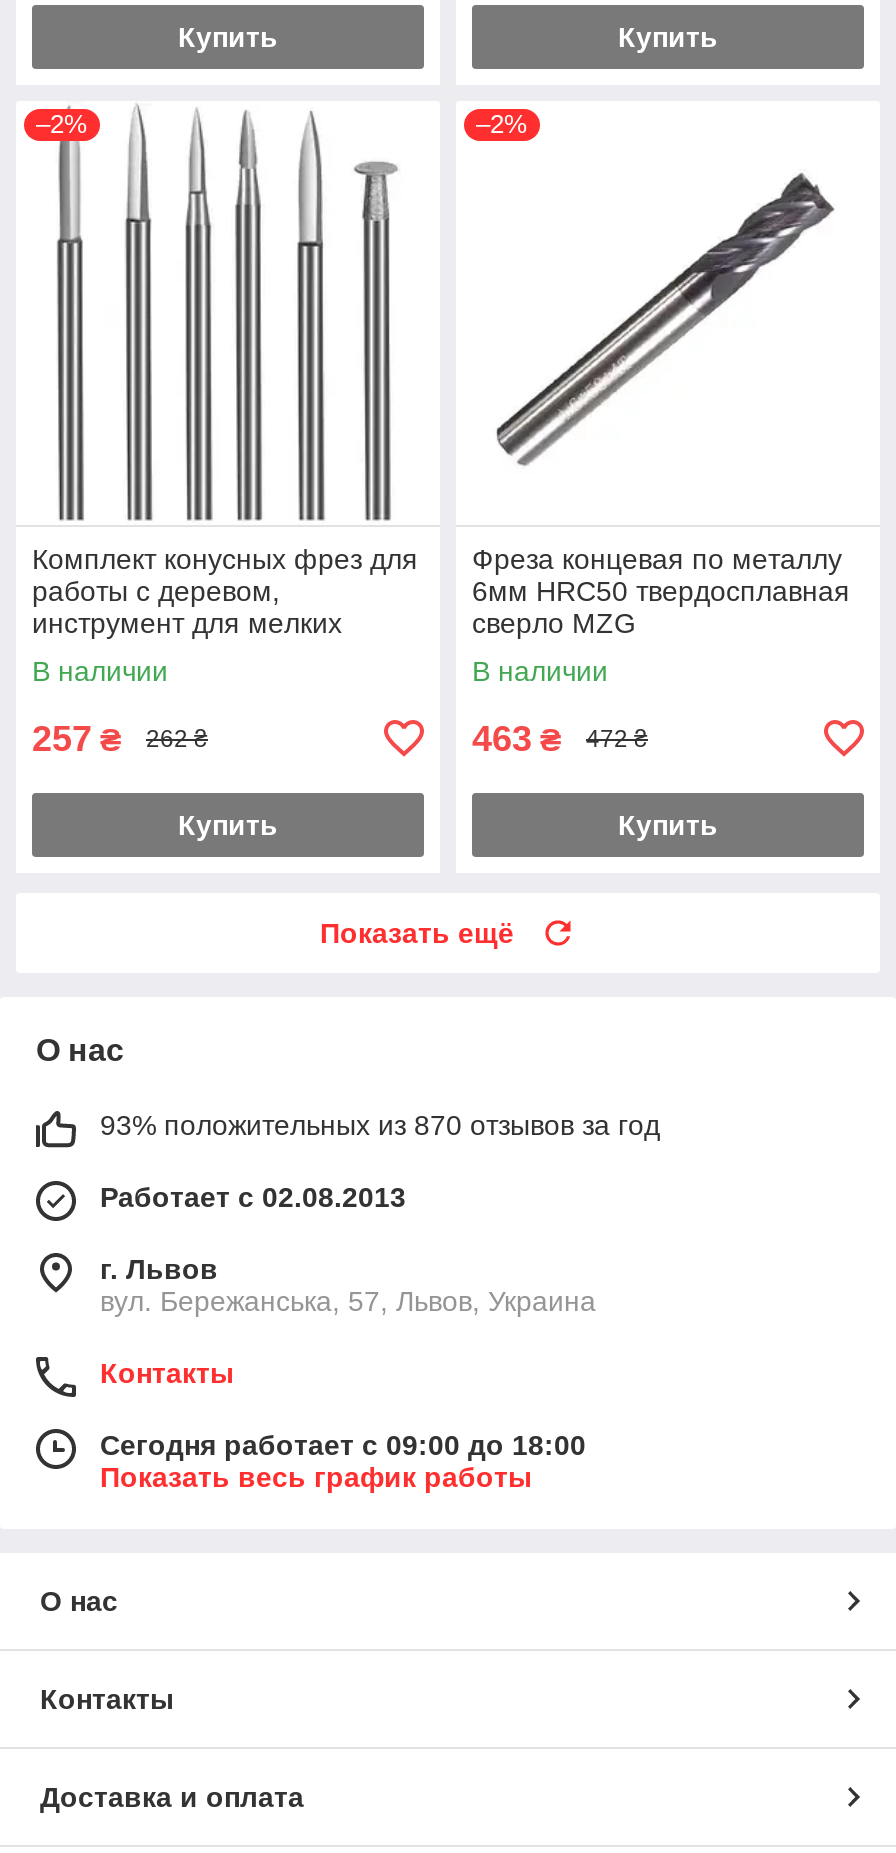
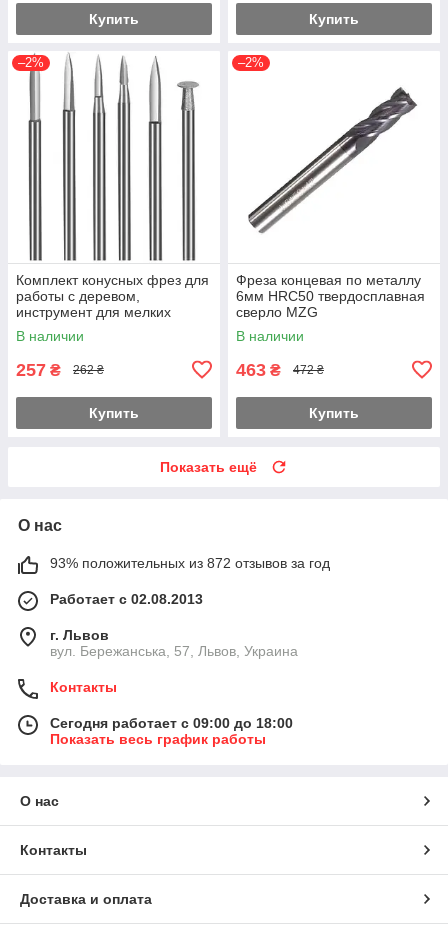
[100,1109,660,1141] 93% положительных из 870 отзывов за год -> [50,555,330,571] 93% положительных из 872 отзывов за год

